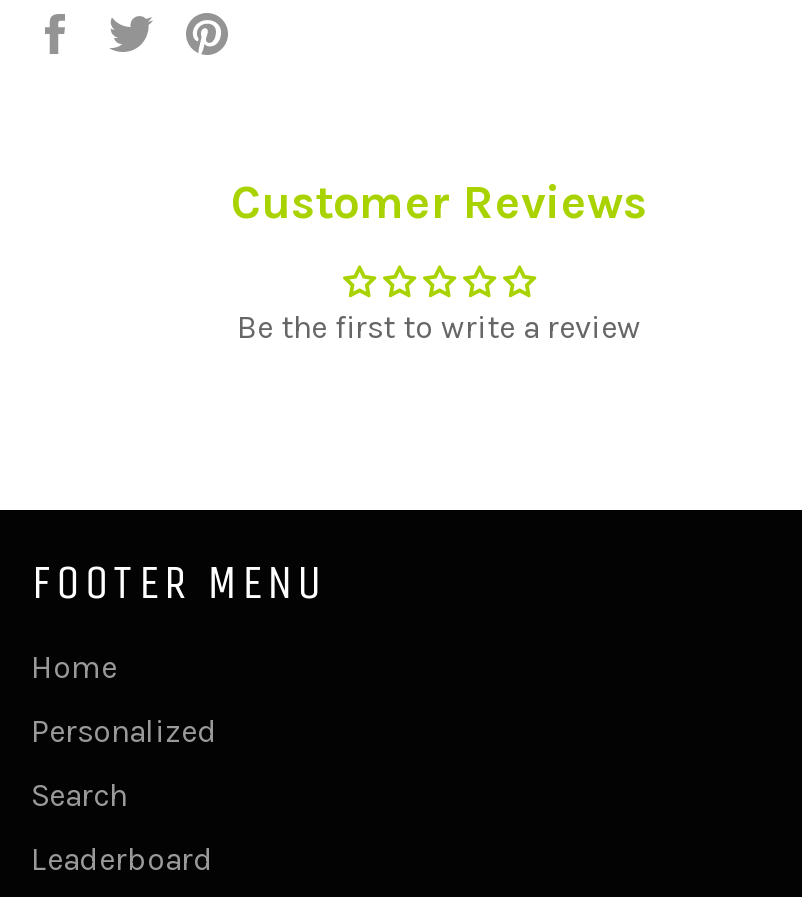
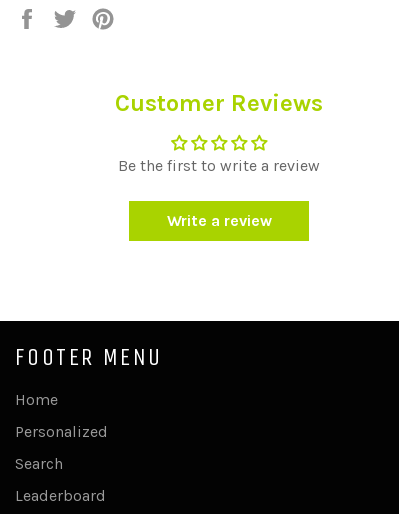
none -> [166,211,271,230] Write a review

